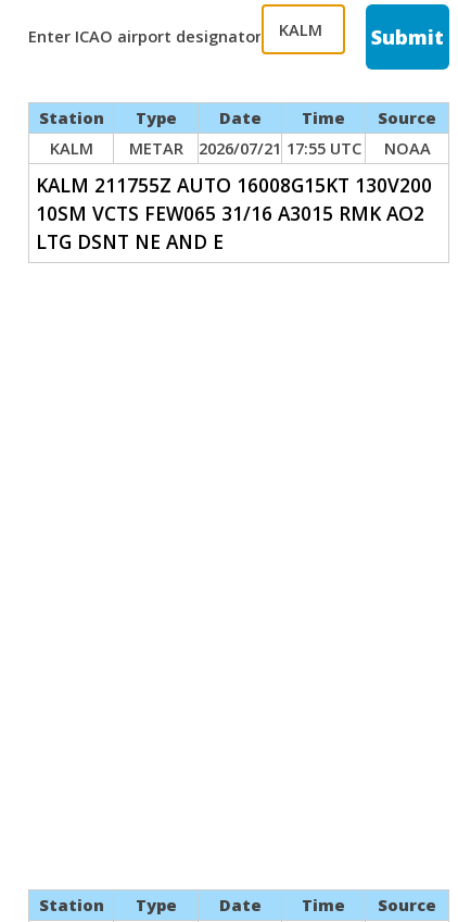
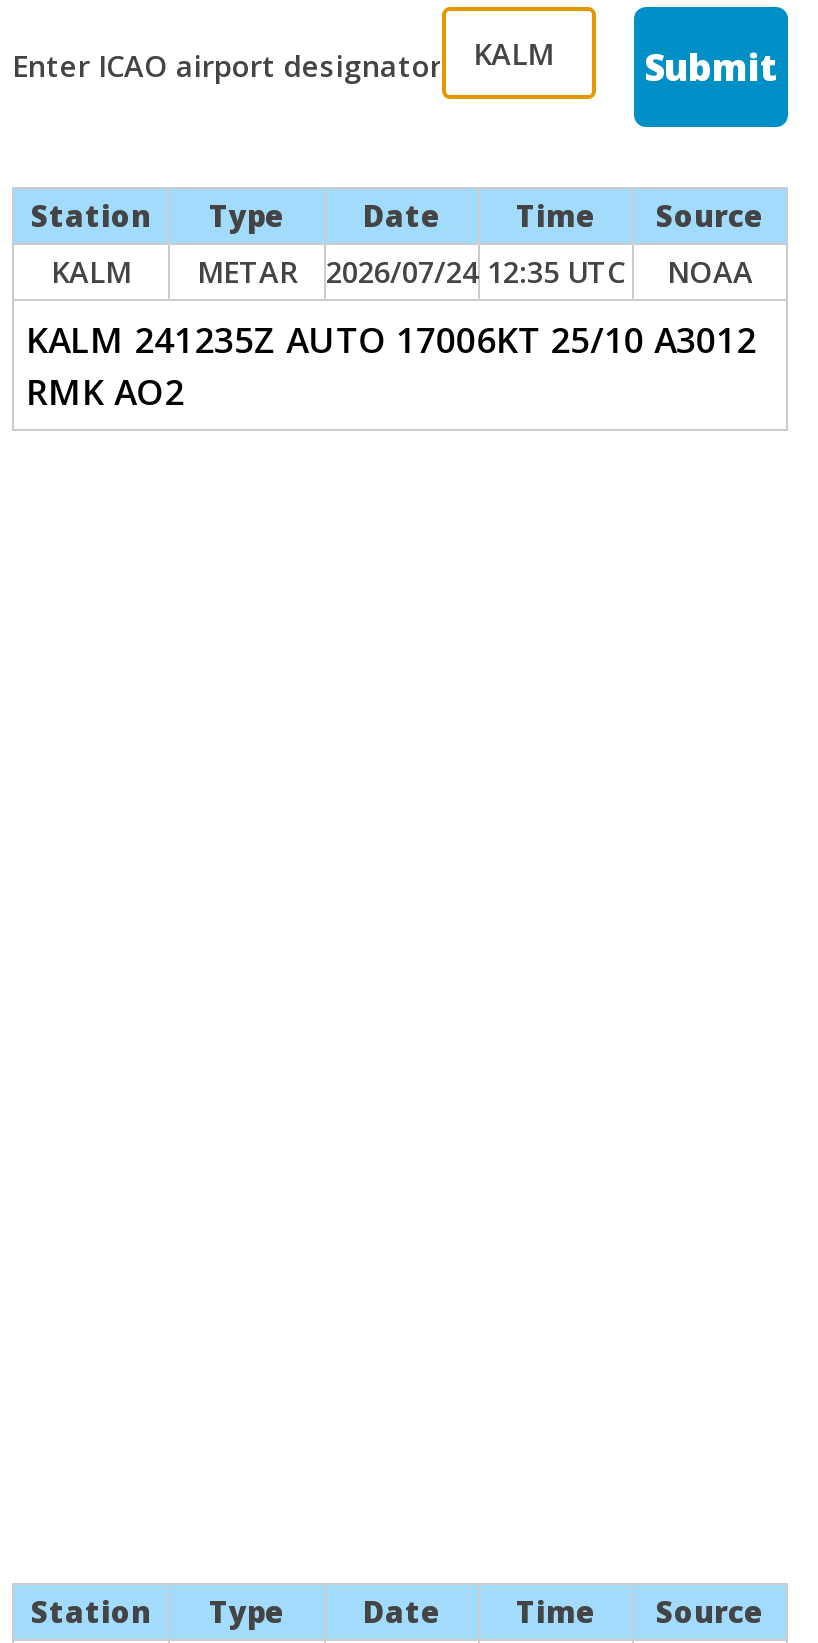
[49,137,430,158] KALM METAR 2026/07/21 17:55 UTC NOAA -> [51,250,753,290] KALM METAR 2026/07/24 12:35 UTC NOAA
[36,171,432,254] KALM 211755Z AUTO 16008G15KT 130V200 | 10SM VCTS FEW065 31/16 A3015 RMK AO2 | LTG DSNT NE AND E -> [26,314,756,414] KALM 241235Z AUTO 17006KT 25/10 A3012 | RMK AO2

